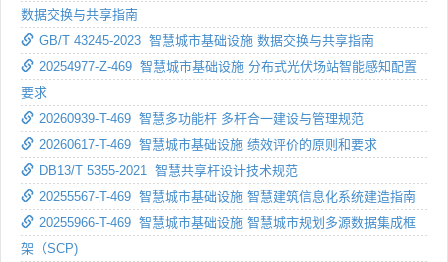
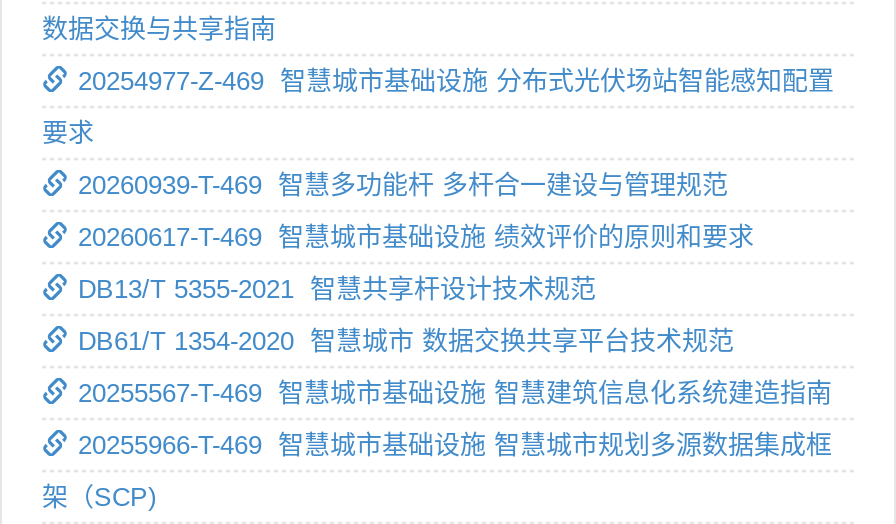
[39,33,374,48] GB/T 43245-2023 智慧城市基础设施 数据交换与共享指南 -> none
moved [21,59,417,178] -> [42,66,834,304]: 20254977-Z-469 智慧城市基础设施 分布式光伏场站智能感知配置 | 要求 | 20260939-T-469 智慧多功能杆 多杆合一建设与管理规范 | 20260617-T-469 智慧城市基础设施 绩效评价的原则和要求 | DB13/T 5355-2021 智慧共享杆设计技术规范
none -> [78,326,734,356] DB61/T 1354-2020 智慧城市 数据交换共享平台技术规范

